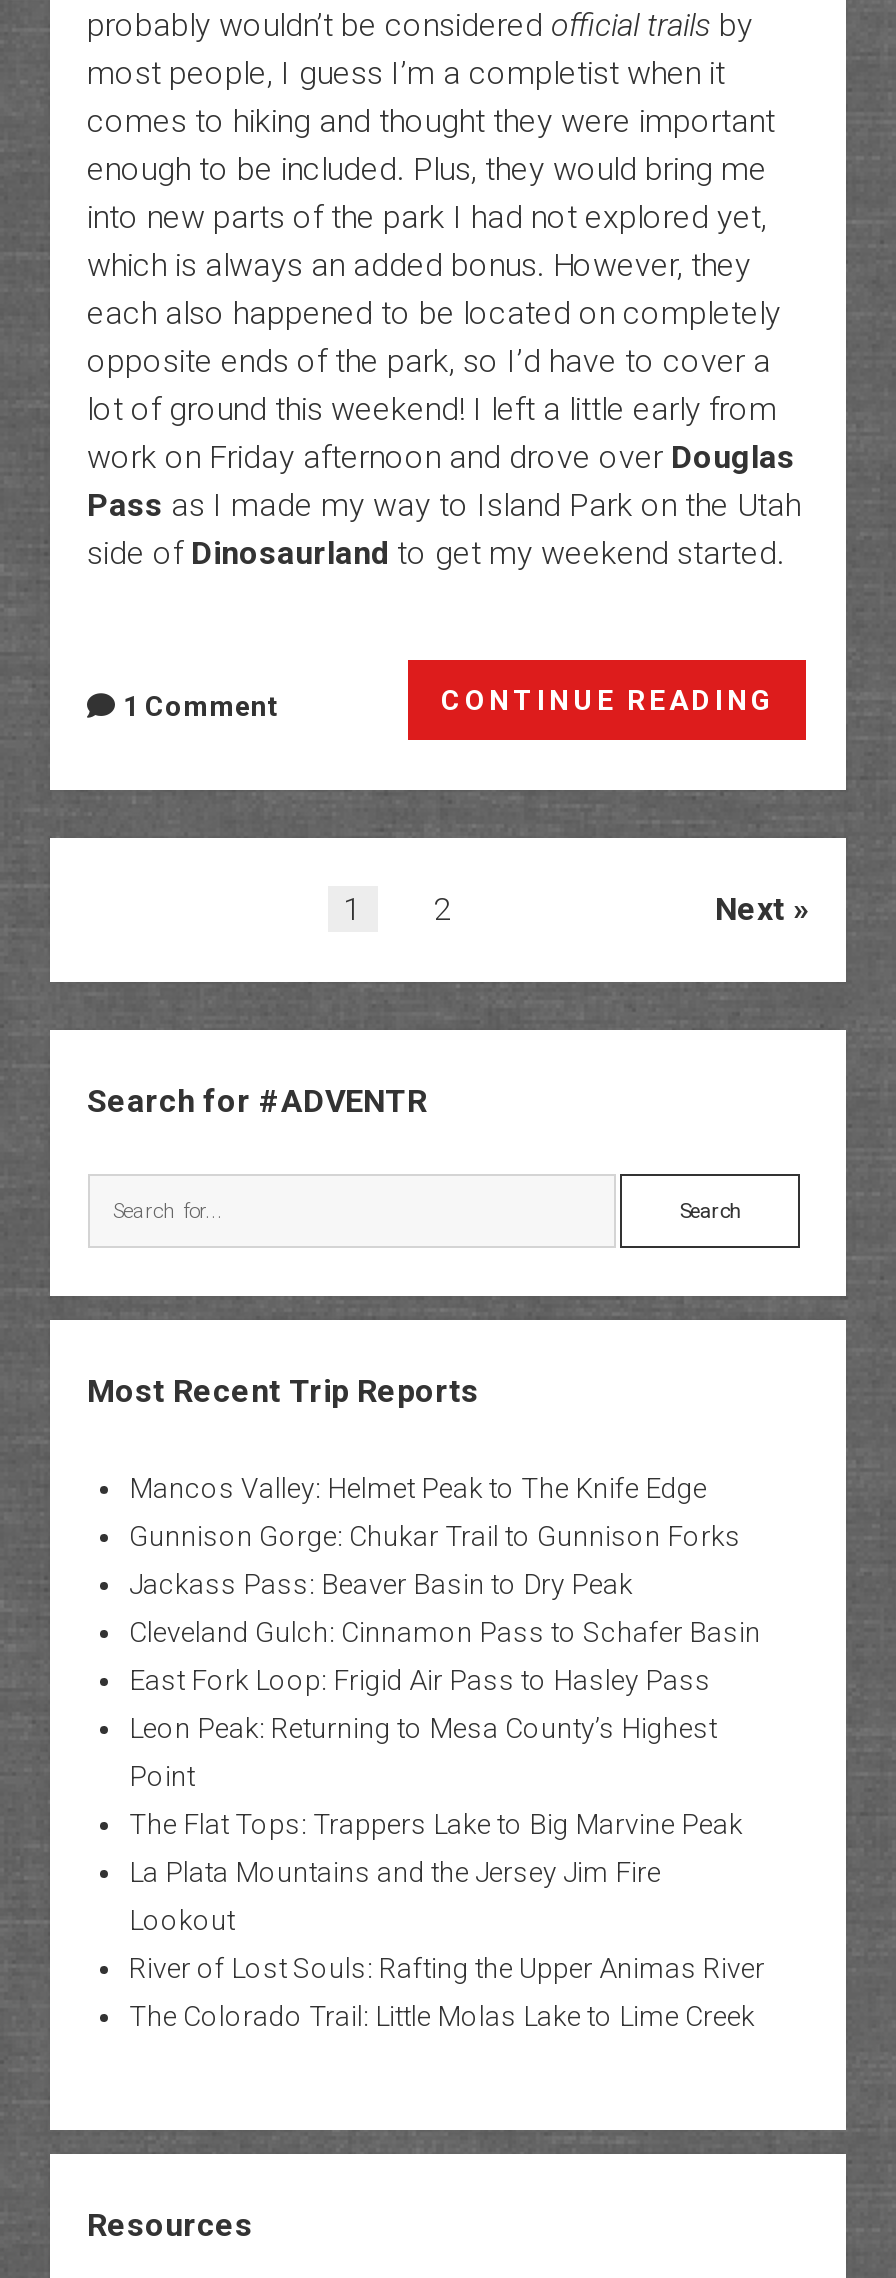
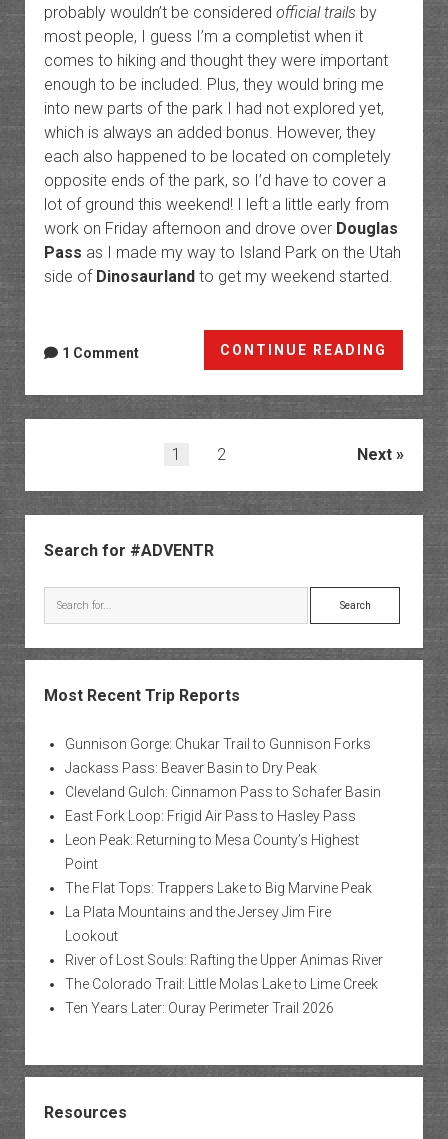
[129,1471,707,1503] Mancos Valley: Helmet Peak to The Knife Edge -> none
moved [129,1519,765,2031] -> [64,736,382,992]: Gunnison Gorge: Chukar Trail to Gunnison Forks | Jackass Pass: Beaver Basin to Dry Peak | Cleveland Gulch: Cinnamon Pass to Schafer Basin | ... | River of Lost Souls: Rafting the Upper Animas River | The Colorado Trail: Little Molas Lake to Lime Creek
none -> [64,1000,333,1016] Ten Years Later: Ouray Perimeter Trail 2026

